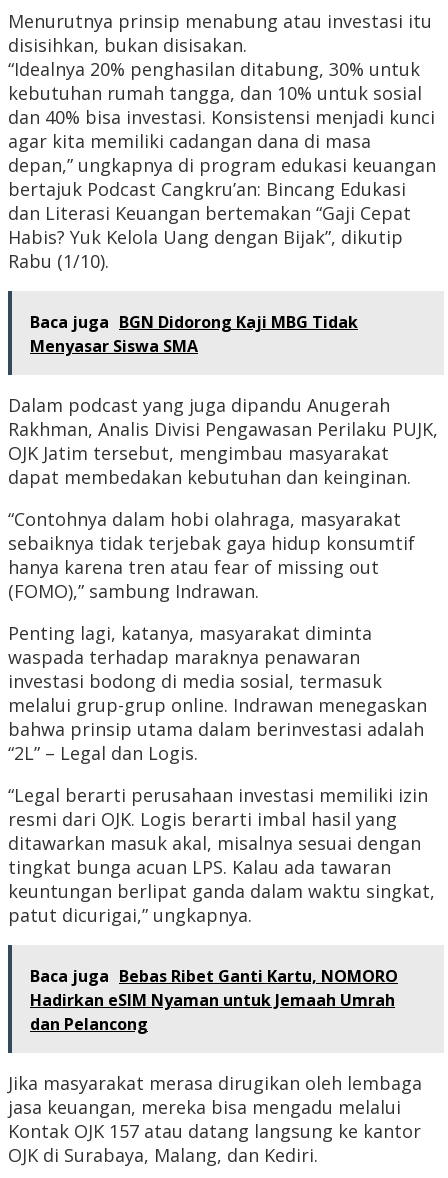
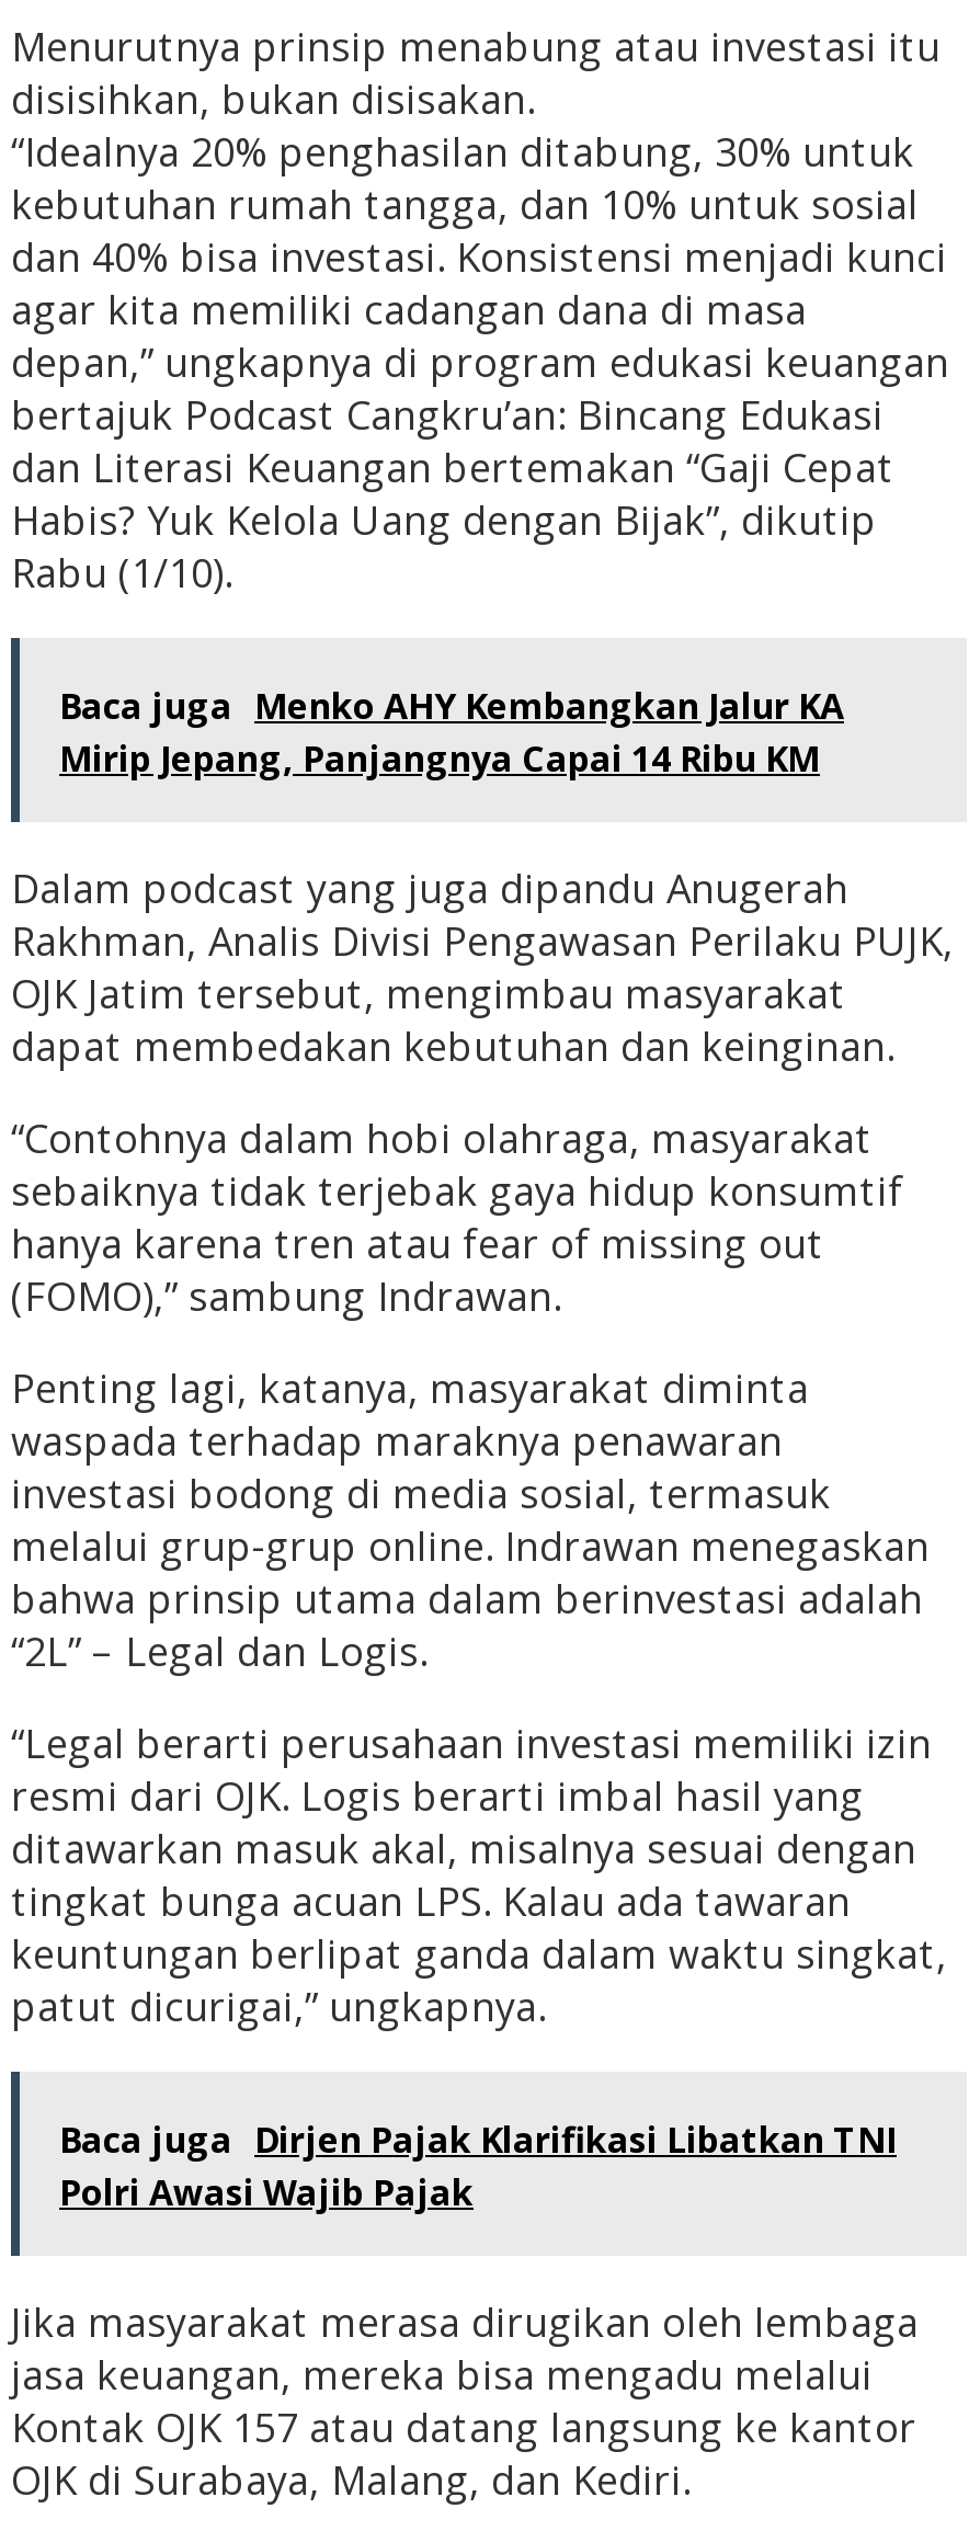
[30,311,358,357] Baca juga BGN Didorong Kaji MBG Tidak | Menyasar Siswa SMA -> [59,682,844,783] Baca juga Menko AHY Kembangkan Jalur KA | Mirip Jepang, Panjangnya Capai 14 Ribu KM
[30,965,398,1035] Baca juga Bebas Ribet Ganti Kartu, NOMORO | Hadirkan eSIM Nyaman untuk Jemaah Umrah | dan Pelancong -> [59,2116,897,2217] Baca juga Dirjen Pajak Klarifikasi Libatkan TNI | Polri Awasi Wajib Pajak

